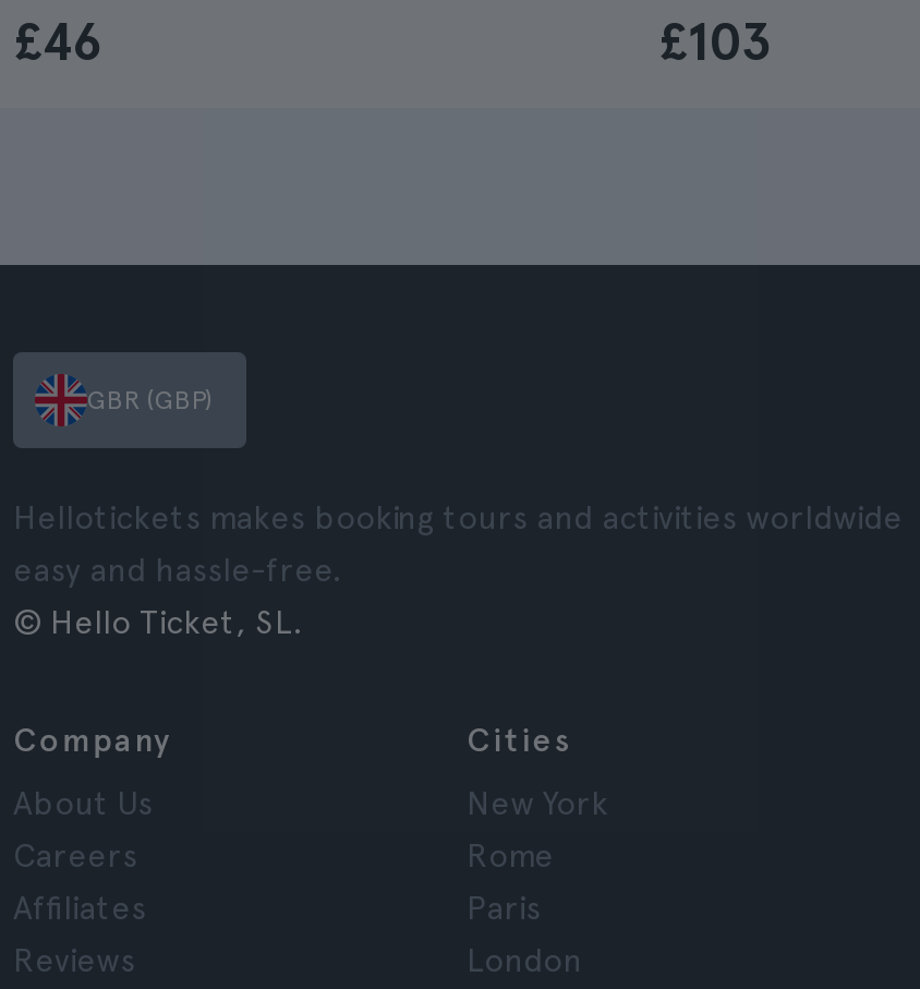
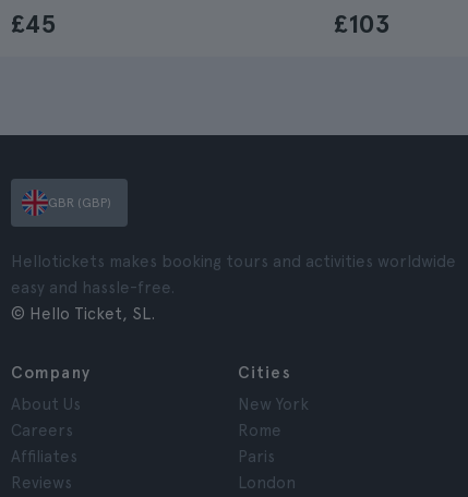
[13,10,102,73] £46 -> [11,8,56,39] £45

